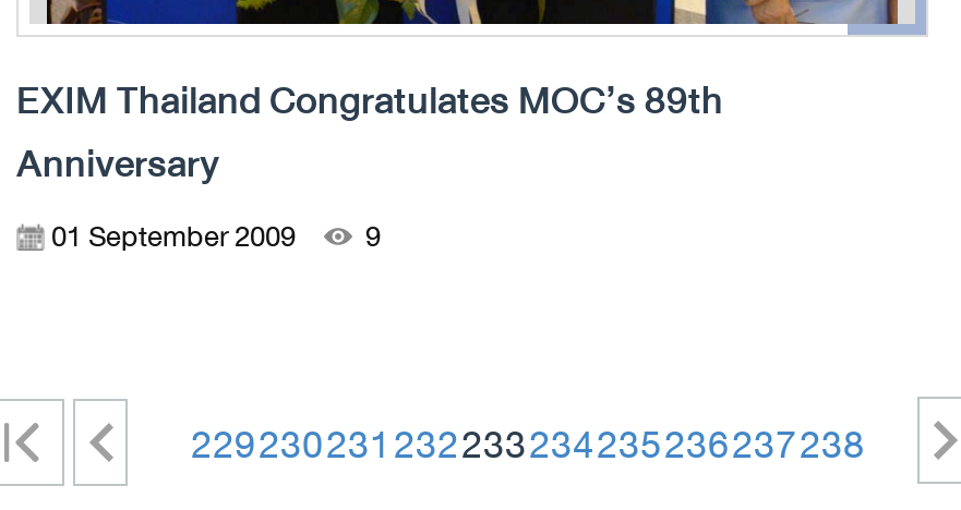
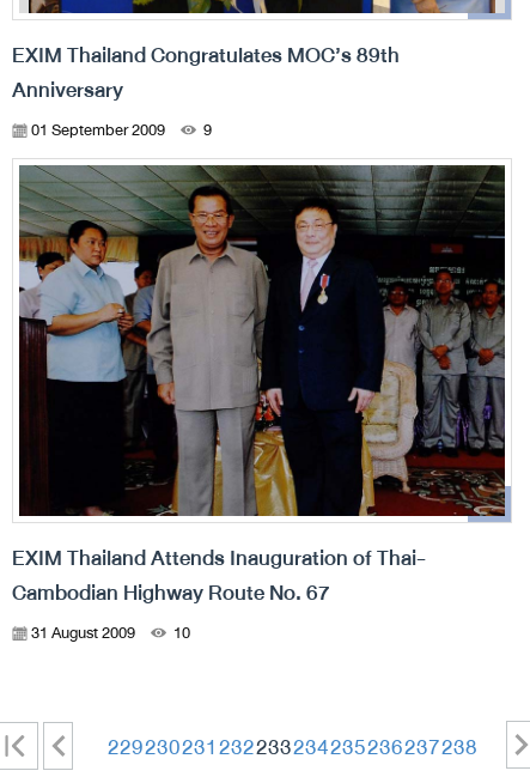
none -> [12,164,507,647] [image] | EXIM Thailand Attends Inauguration of Thai- | Cambodian Highway Route No. 67 | 31 August 2009 | 10

